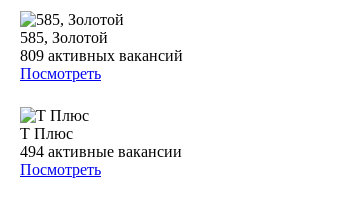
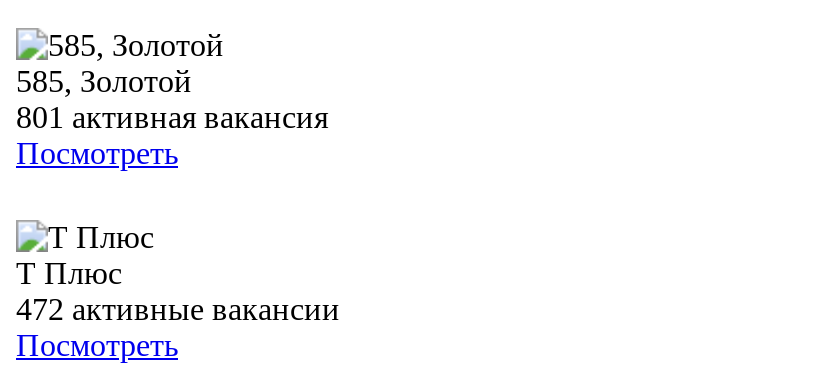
[20,47,183,64] 809 активных вакансий -> [16,101,328,135] 801 активная вакансия
[20,143,182,160] 494 активные вакансии -> [16,293,340,327] 472 активные вакансии

